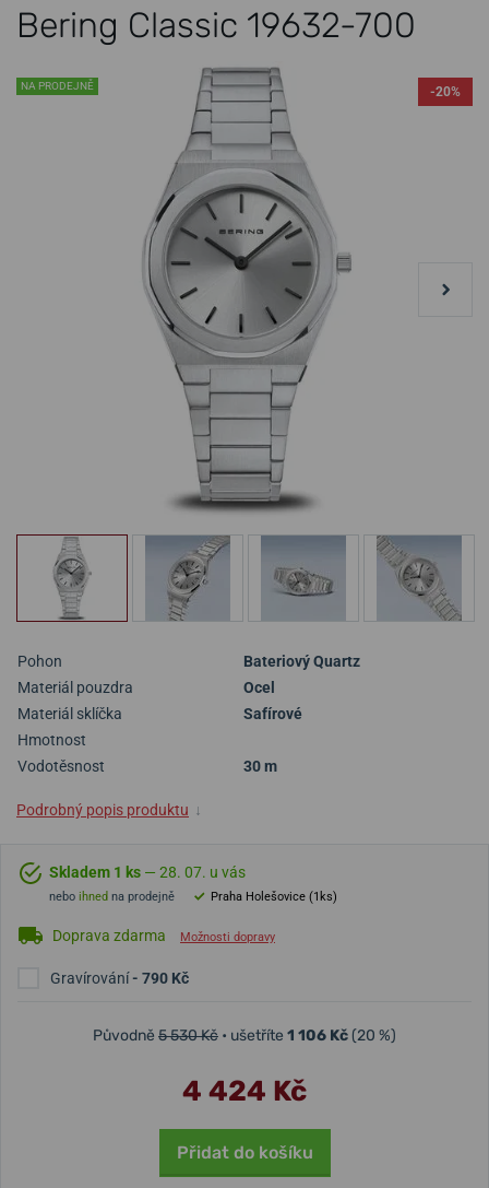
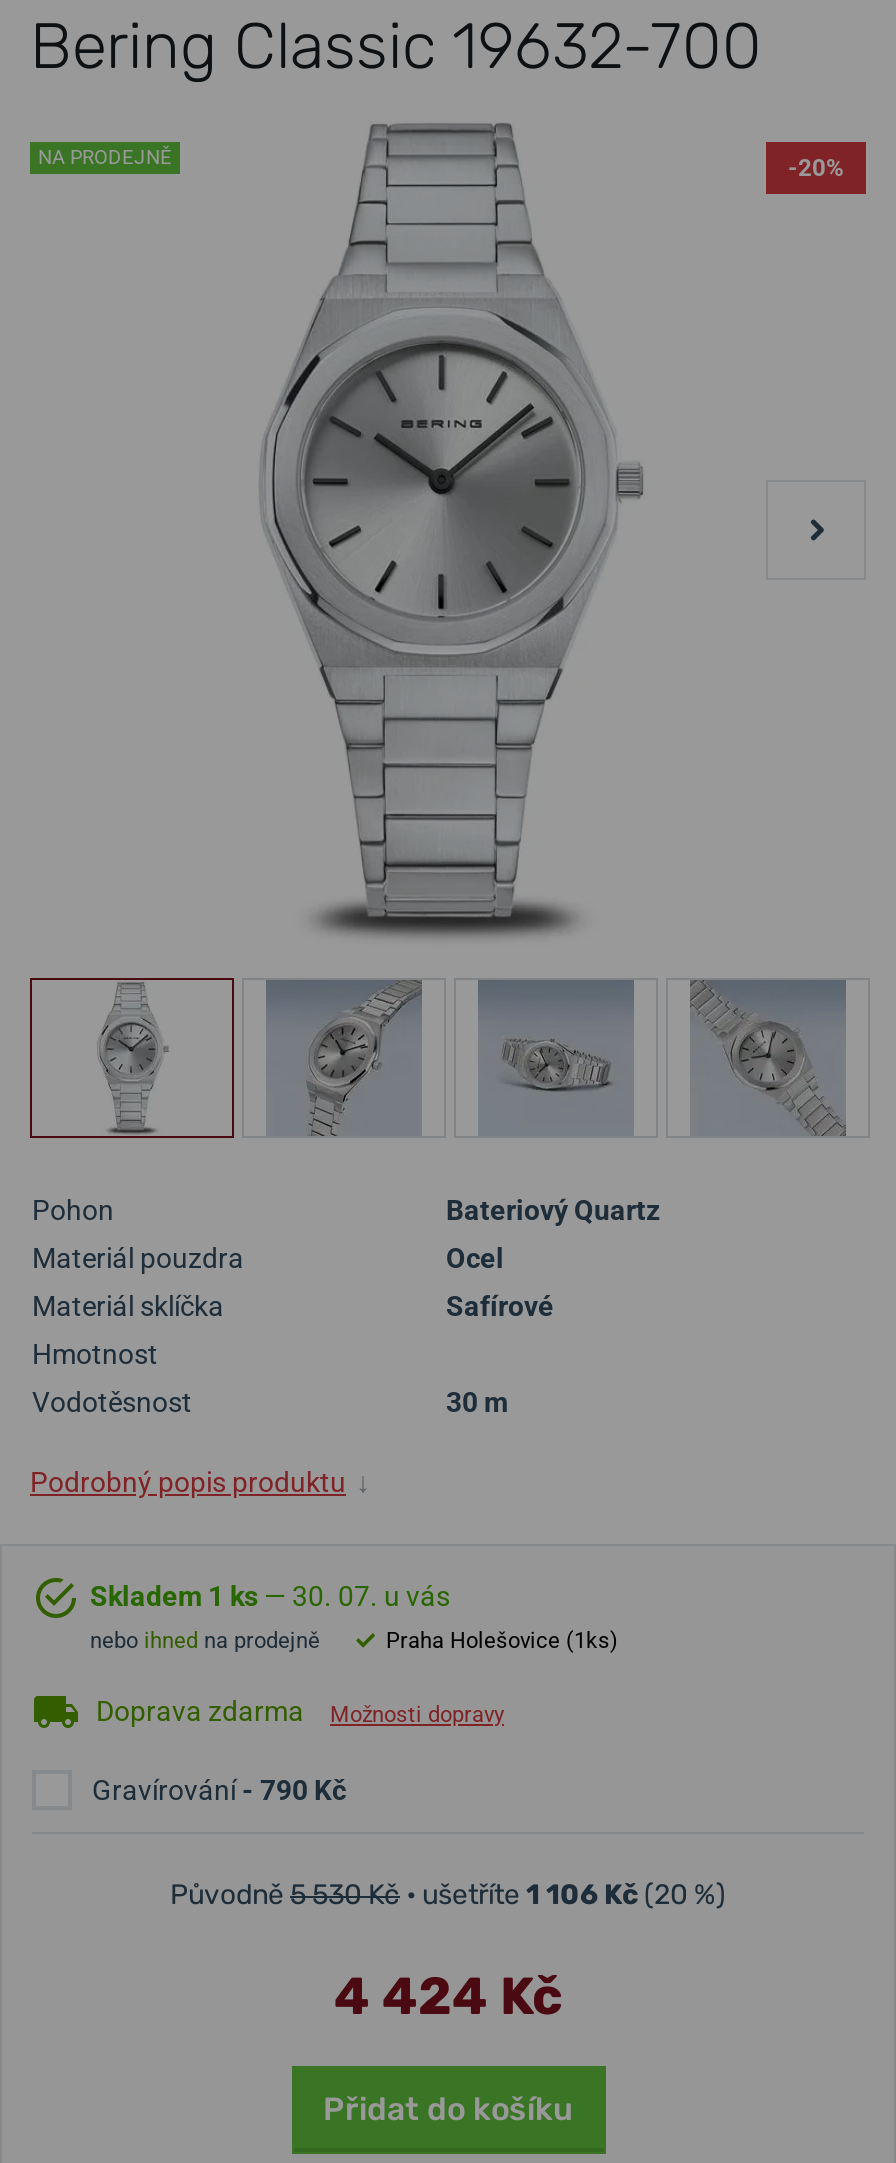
[49,863,246,881] Skladem 1 ks — 28. 07. u vás -> [90,1580,450,1612] Skladem 1 ks — 30. 07. u vás

